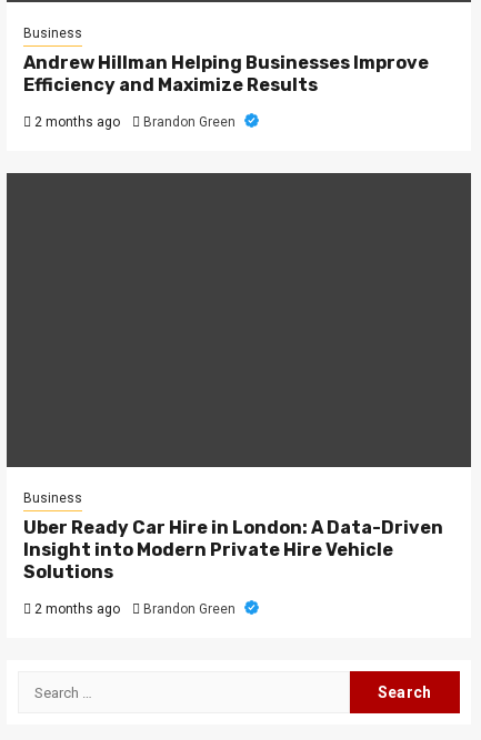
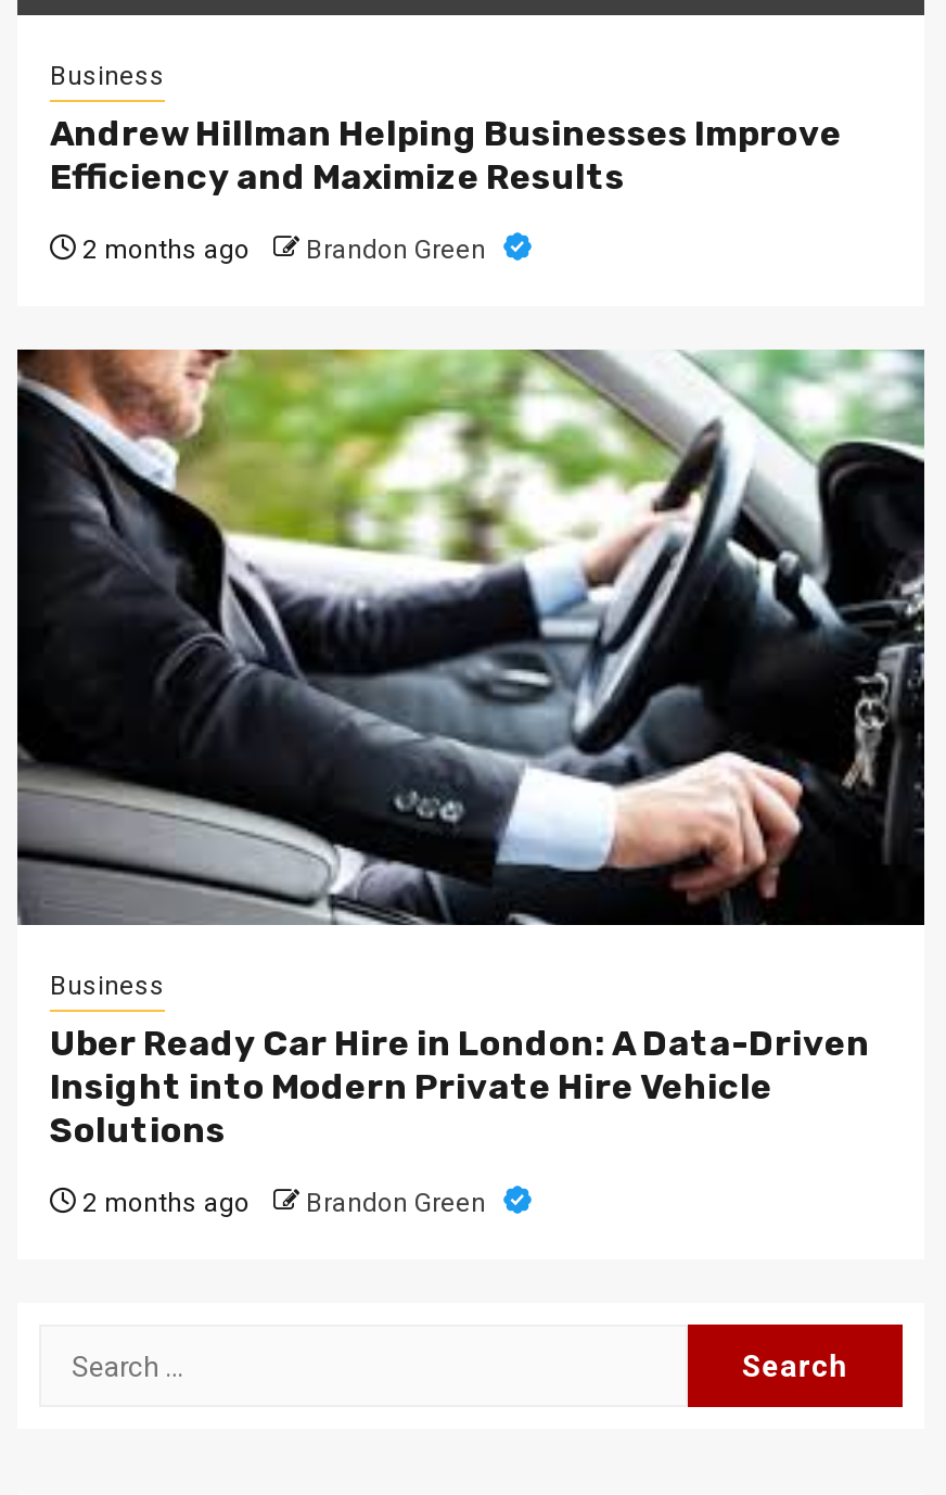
none -> [17,349,924,926] [image]

